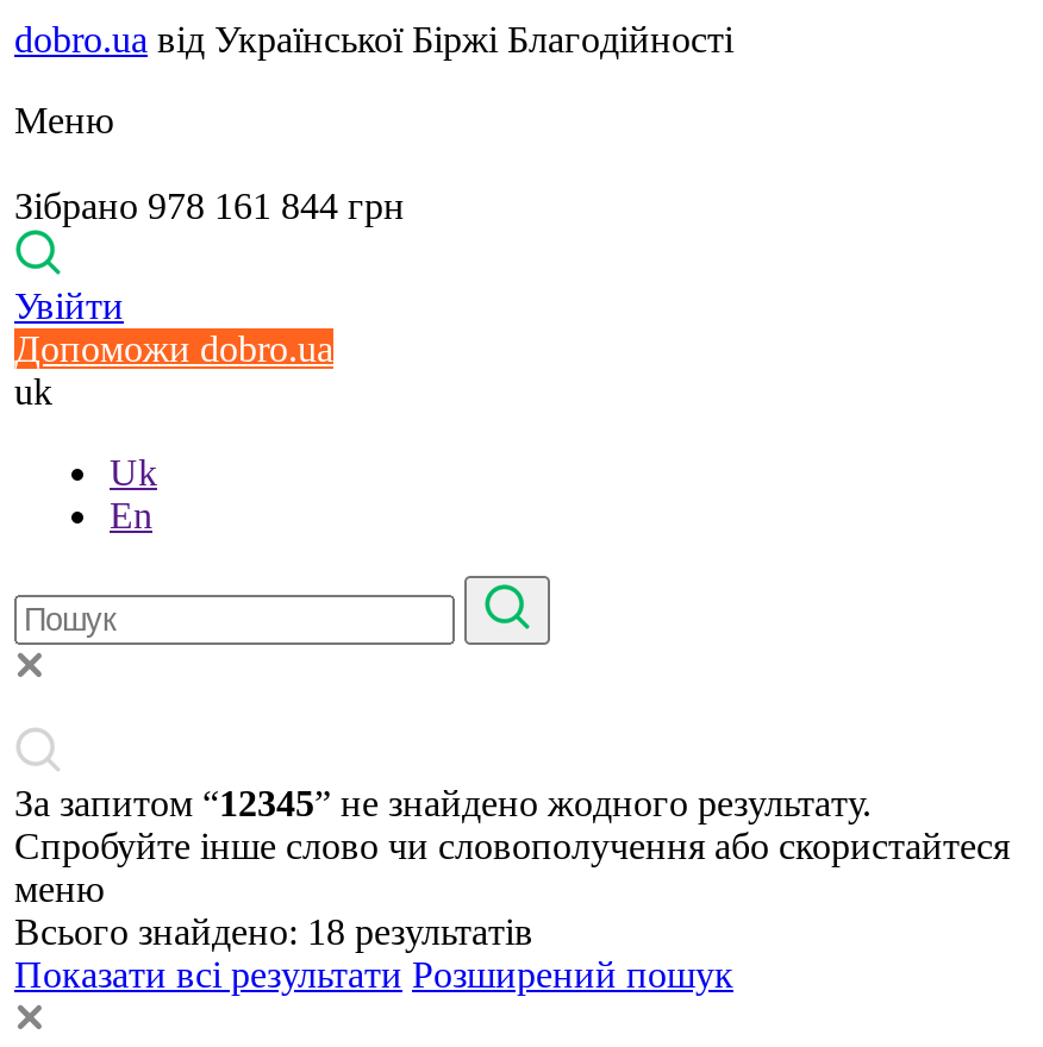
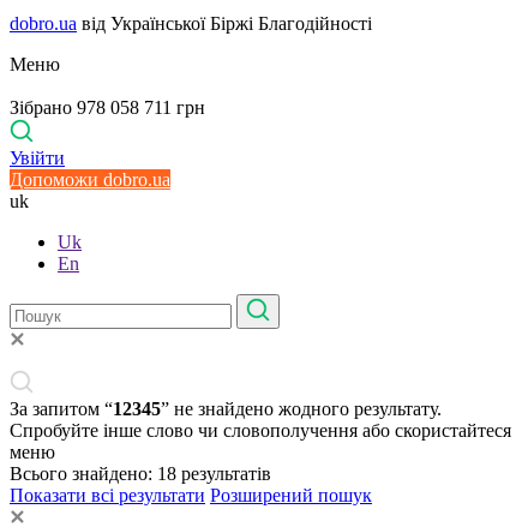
[14,186,405,226] Зібрано 978 161 844 грн -> [10,97,205,118] Зібрано 978 058 711 грн

